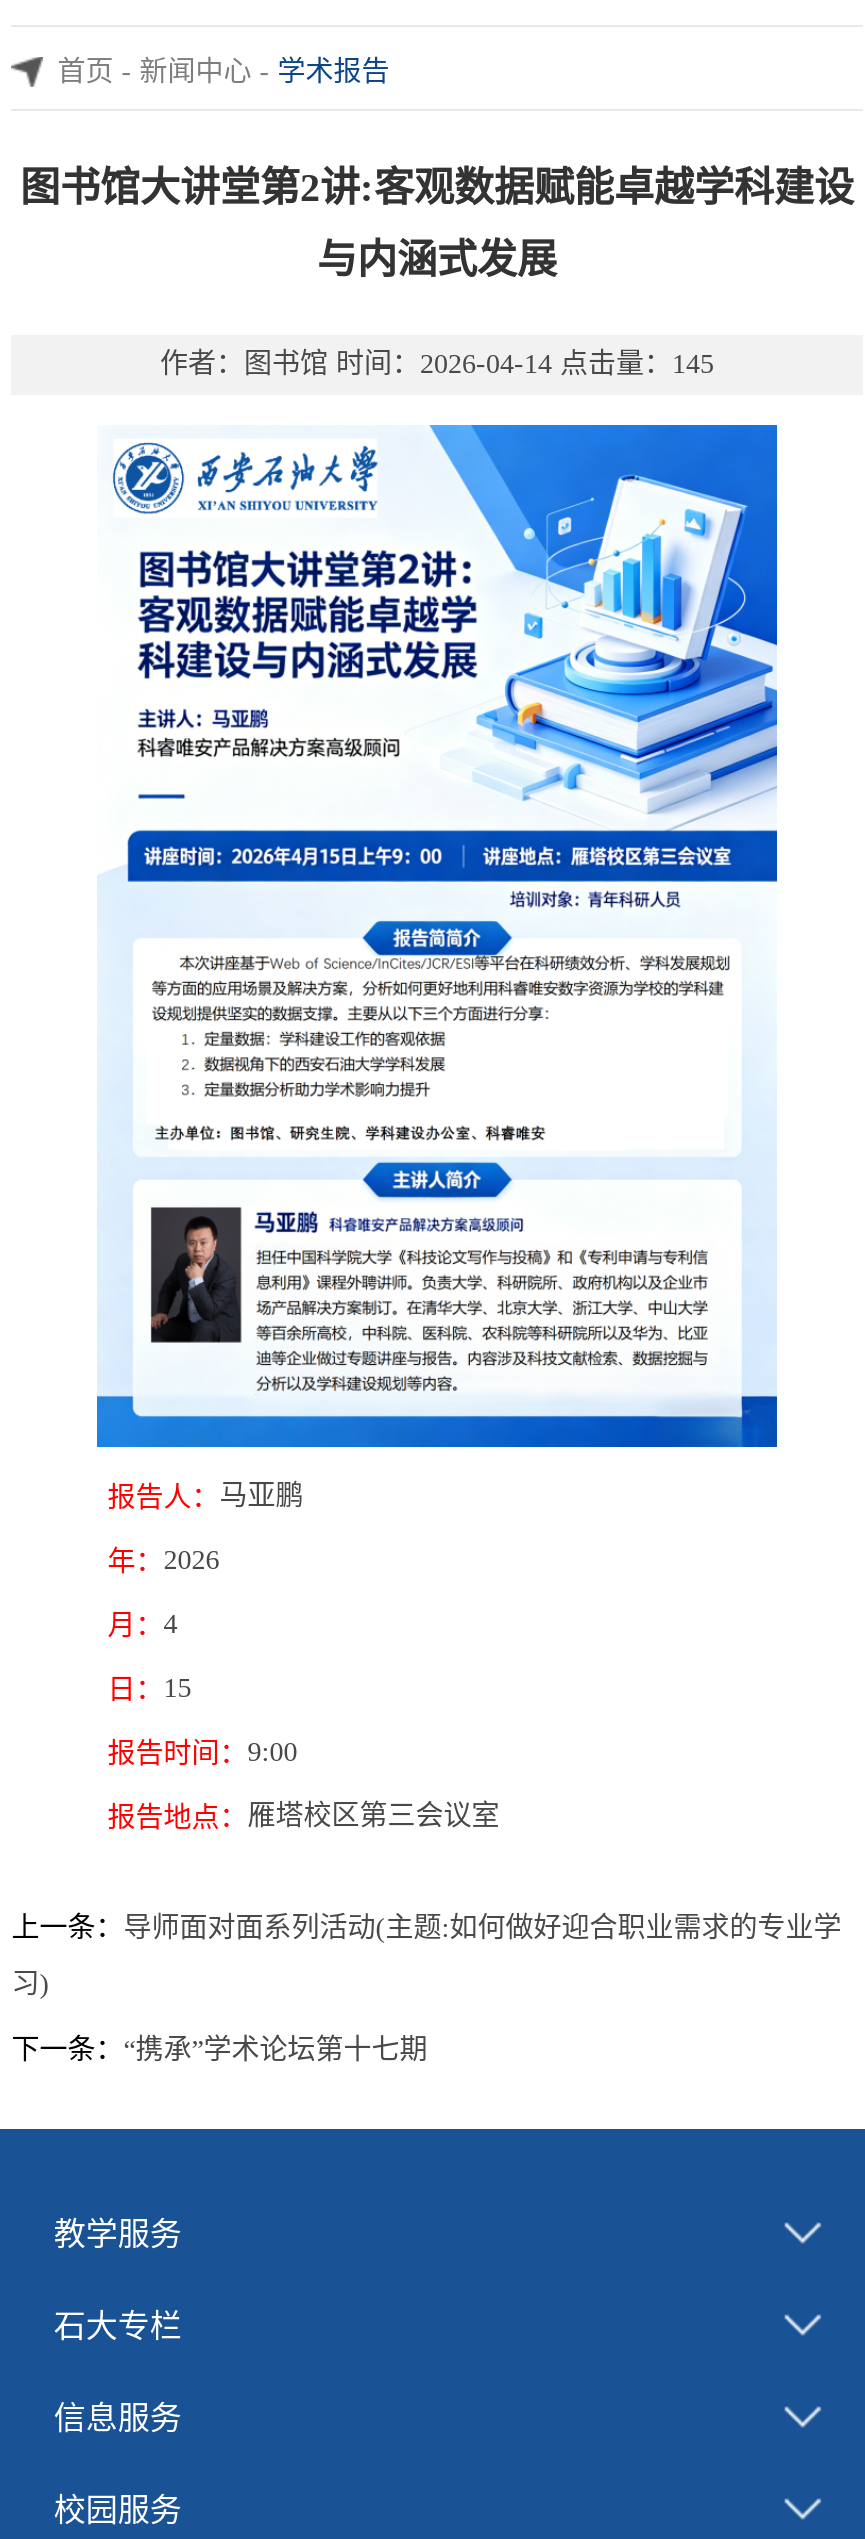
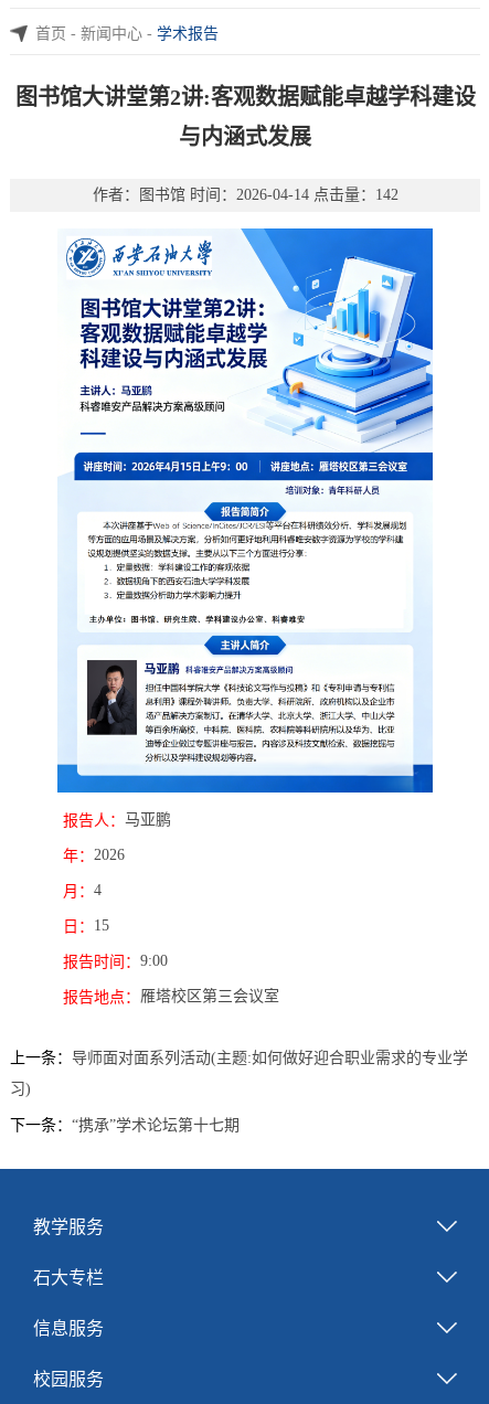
[160,349,714,379] 作者：图书馆时间：2026-04-14 点击量：145 -> [92,187,398,203] 作者：图书馆时间：2026-04-14 点击量：142

